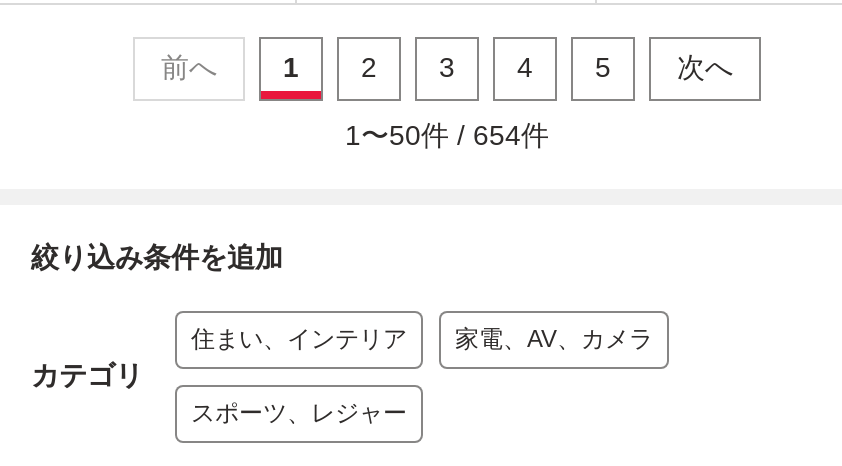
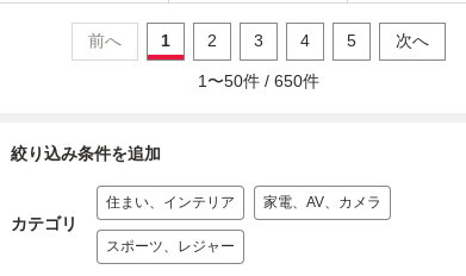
[345,118,549,150] 1〜50件 / 654件 -> [198,71,319,90] 1〜50件 / 650件

